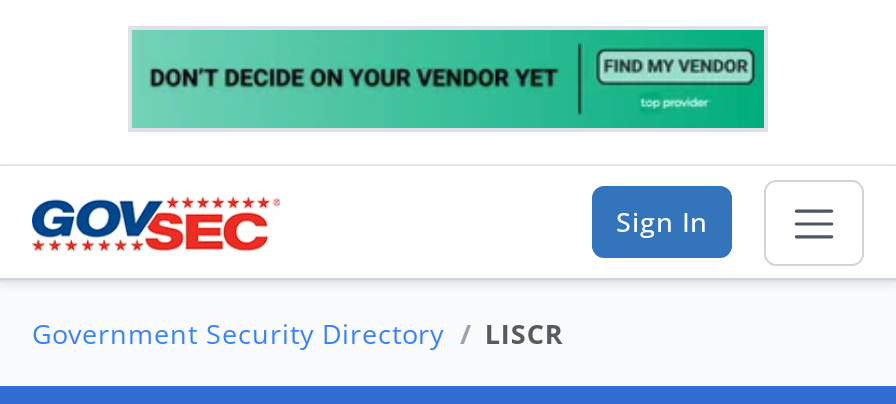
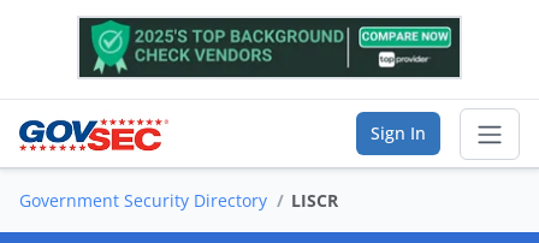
[130,28,766,130] [image] -> [78,17,461,78] [image]

